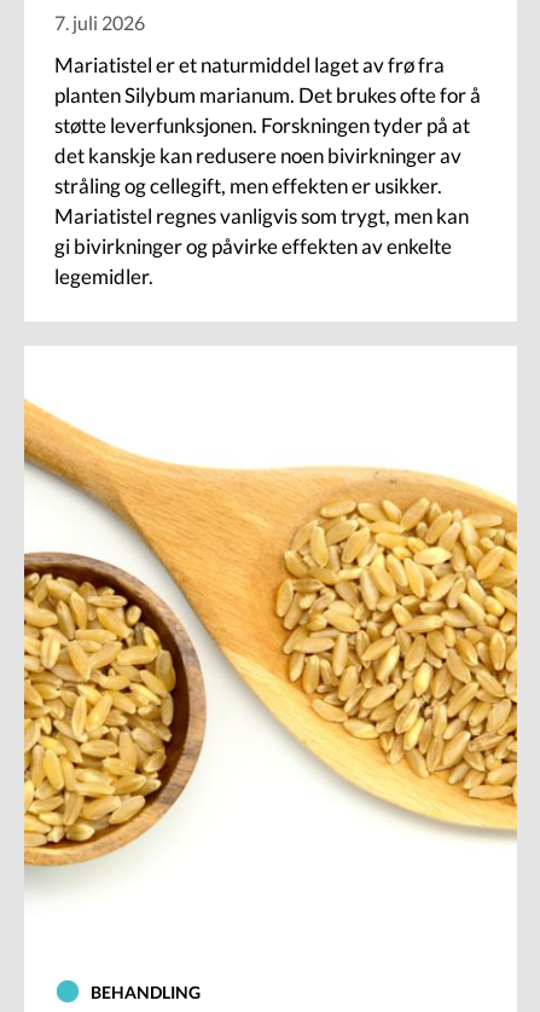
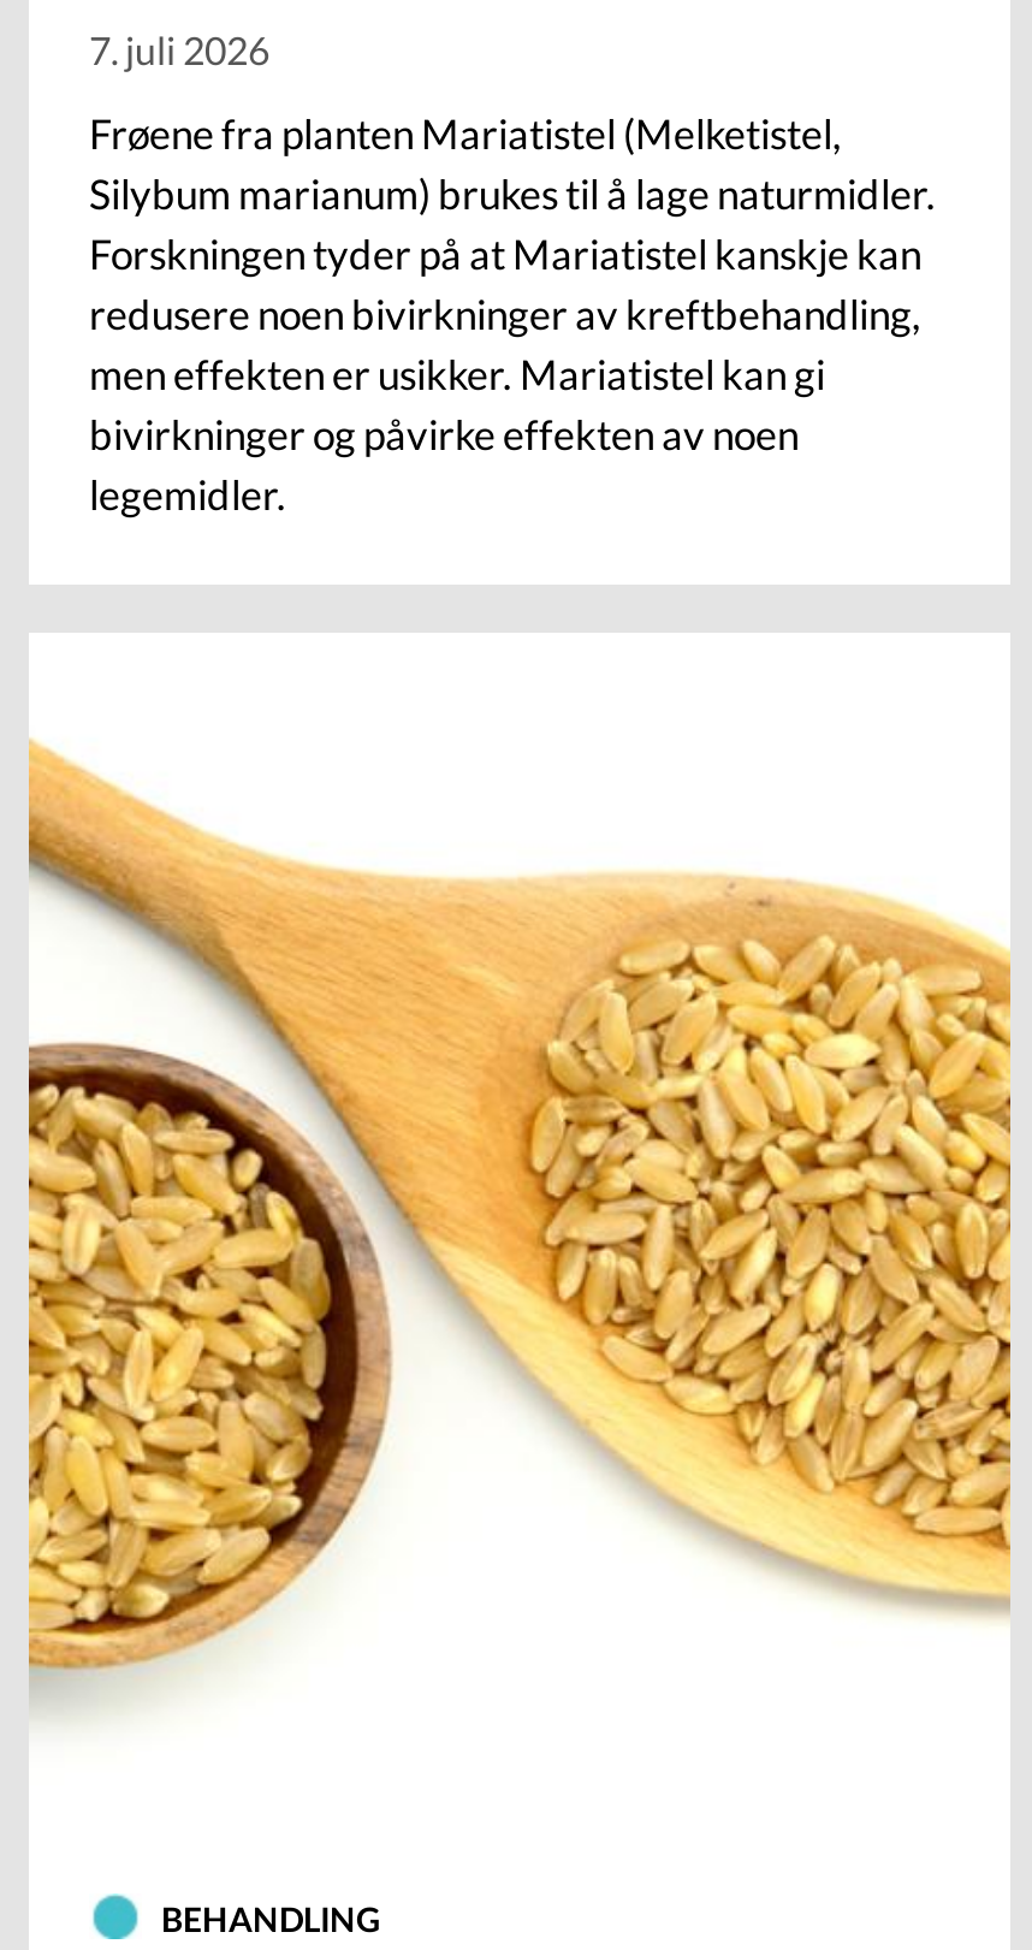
[54,52,481,259] Mariatistel er et naturmiddel laget av frø fra | planten Silybum marianum. Det brukes ofte for å | støtte leverfunksjonen. Forskningen tyder på at | det kanskje kan redusere noen bivirkninger av | stråling og cellegift, men effekten er usikker. | Mariatistel regnes vanligvis som trygt, men kan | gi bivirkninger og påvirke effekten av enkelte -> [89,108,936,460] Frøene fra planten Mariatistel (Melketistel, | Silybum marianum) brukes til å lage naturmidler. | Forskningen tyder på at Mariatistel kanskje kan | redusere noen bivirkninger av kreftbehandling, | men effekten er usikker. Mariatistel kan gi | bivirkninger og påvirke effekten av noen

